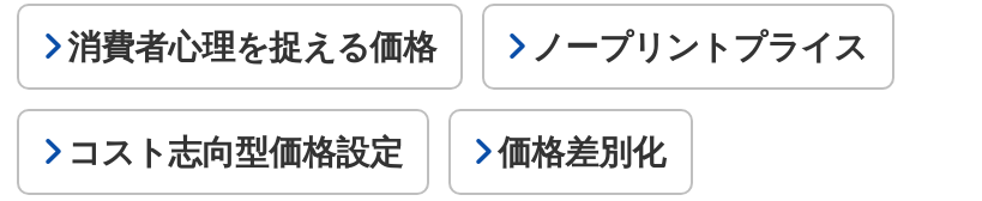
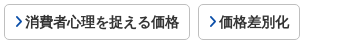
[67,29,867,171] ノープリントプライス | コスト志向型価格設定 -> none

